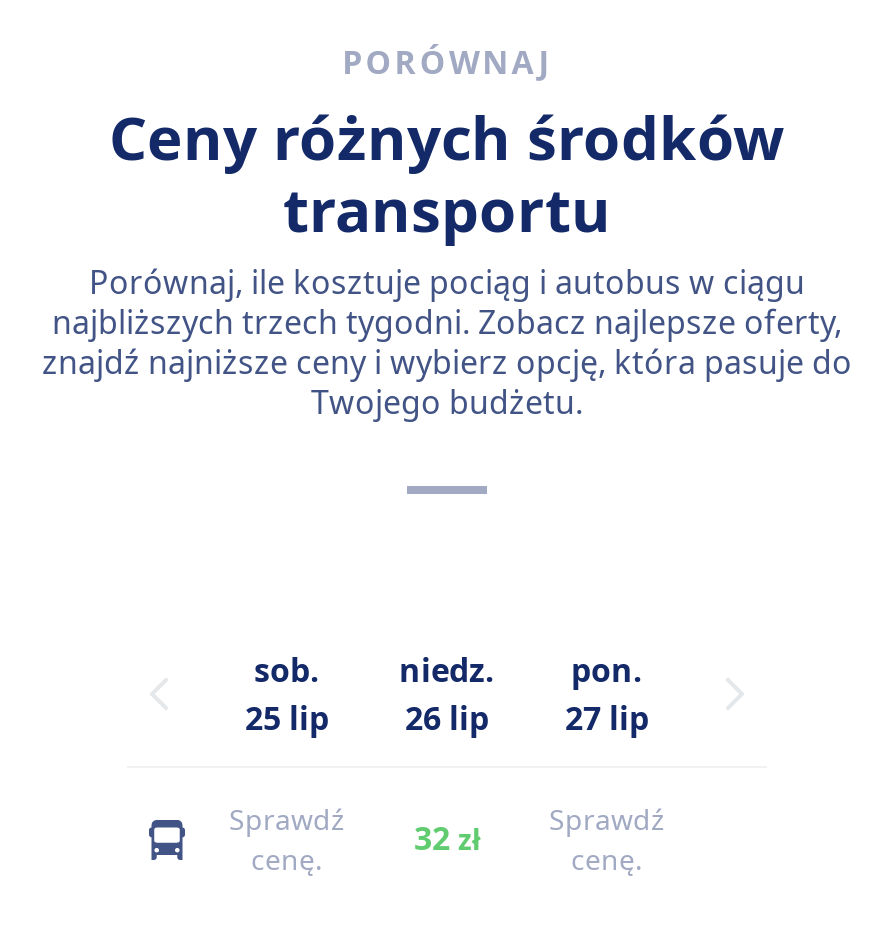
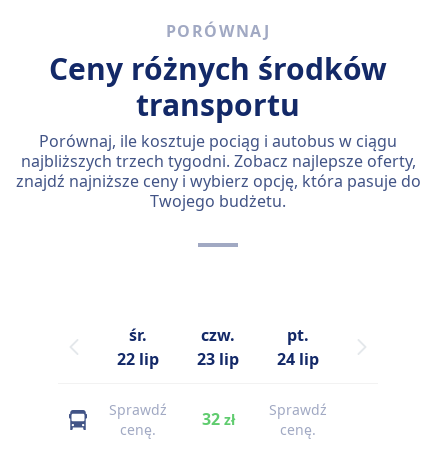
[245,648,329,740] sob. | 25 lip -> [117,324,159,370] śr. | 22 lip
[399,648,495,740] niedz. | 26 lip -> [197,324,239,370] czw. | 23 lip
[565,648,649,740] pon. | 27 lip -> [277,324,319,370] pt. | 24 lip

